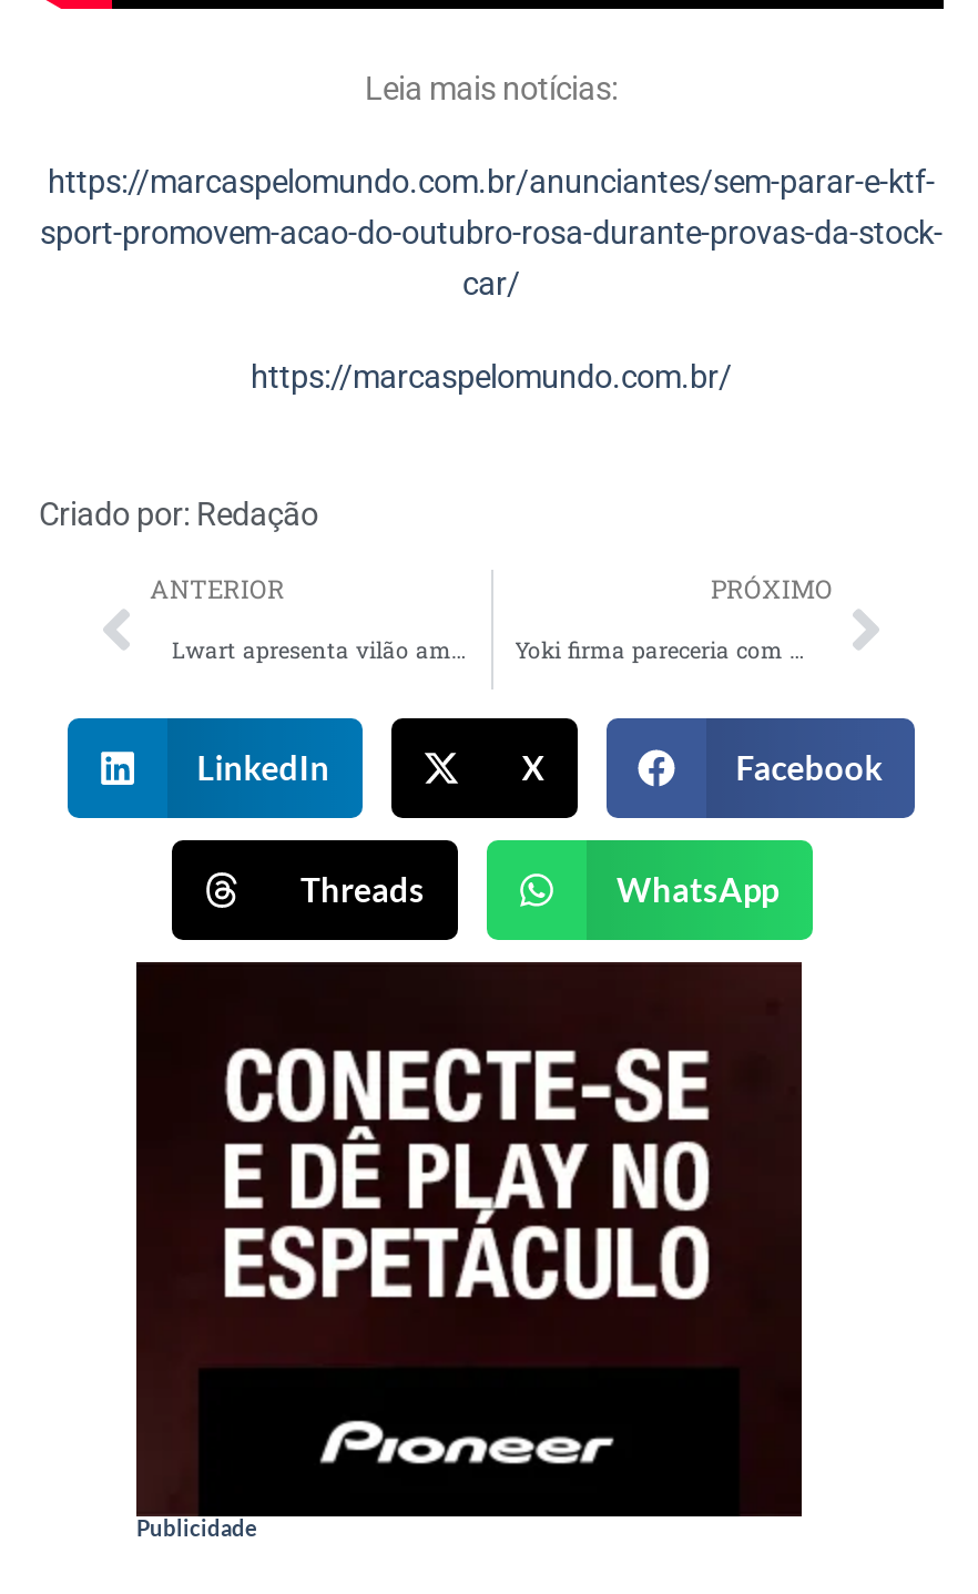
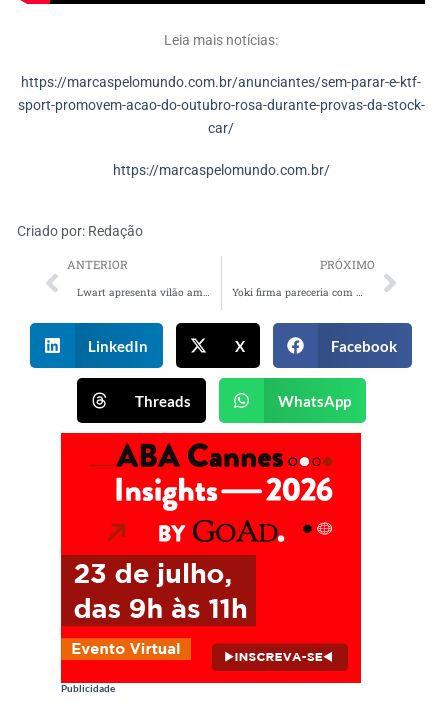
[134,960,804,1519] [image] -> [60,432,362,684] [image]

